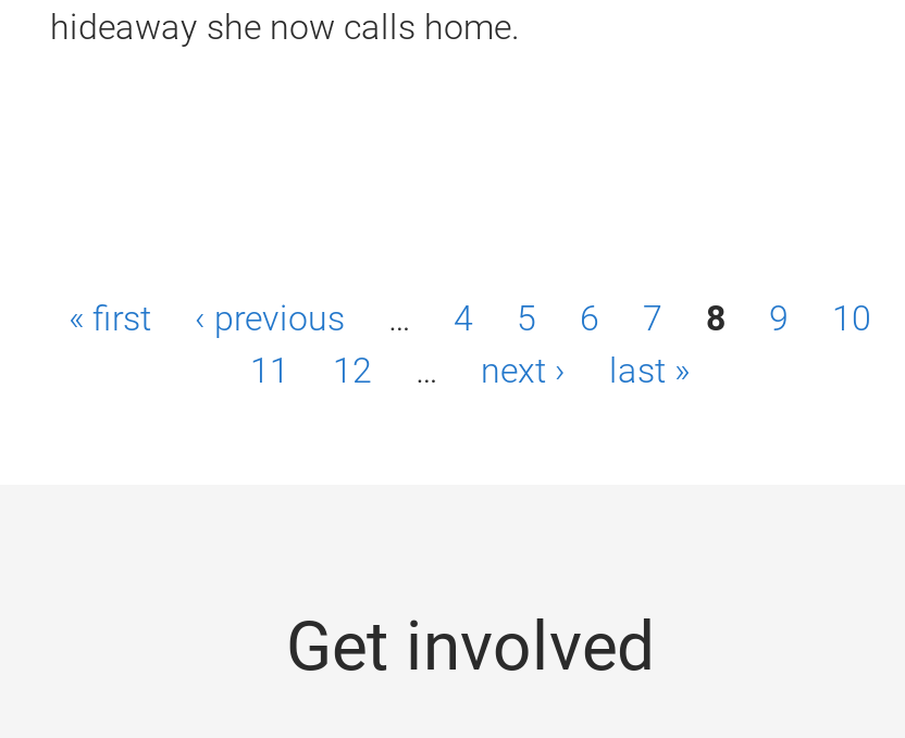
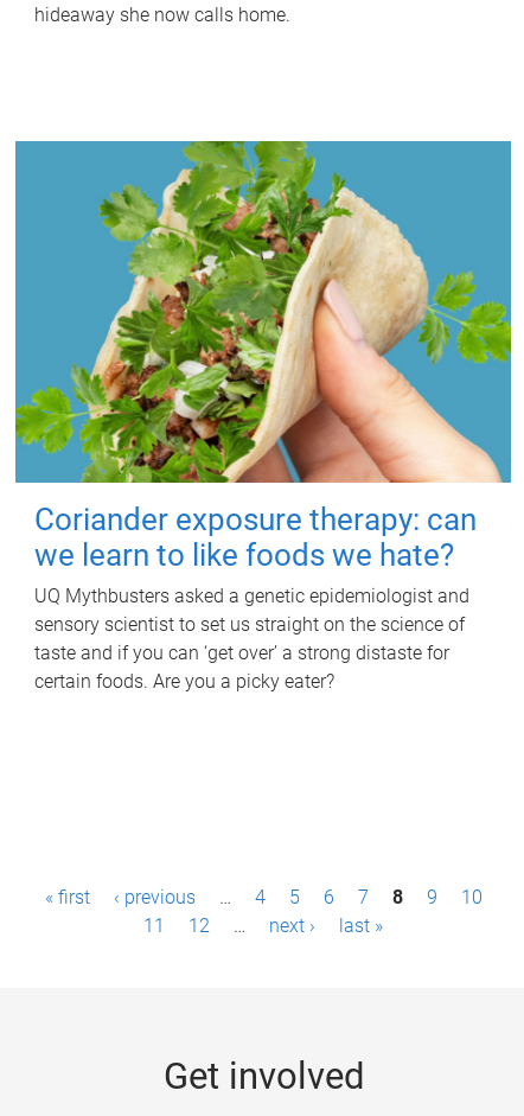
none -> [14,140,512,693] [image] | Coriander exposure therapy: can | we learn to like foods we hate? | UQ Mythbusters asked a genetic epidemiologist and | sensory scientist to set us straight on the science of | taste and if you can ‘get over’ a strong distaste for | certain foods. Are you a picky eater?

